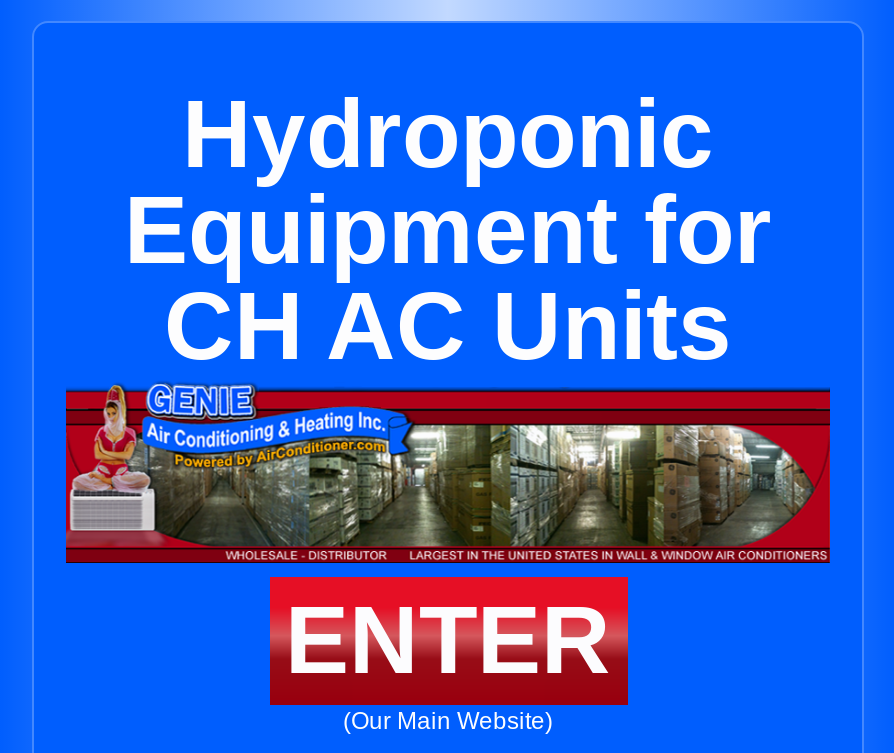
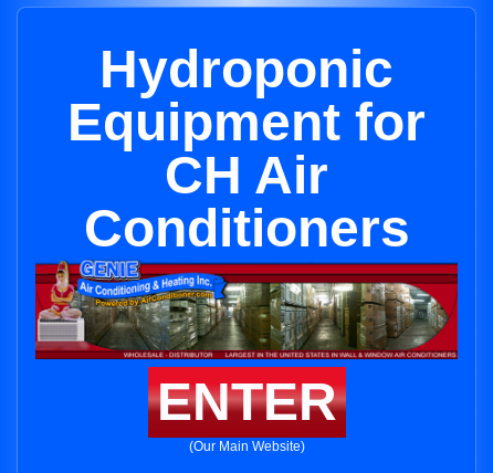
[164,273,732,379] CH AC Units -> [83,146,410,257] CH Air | Conditioners

